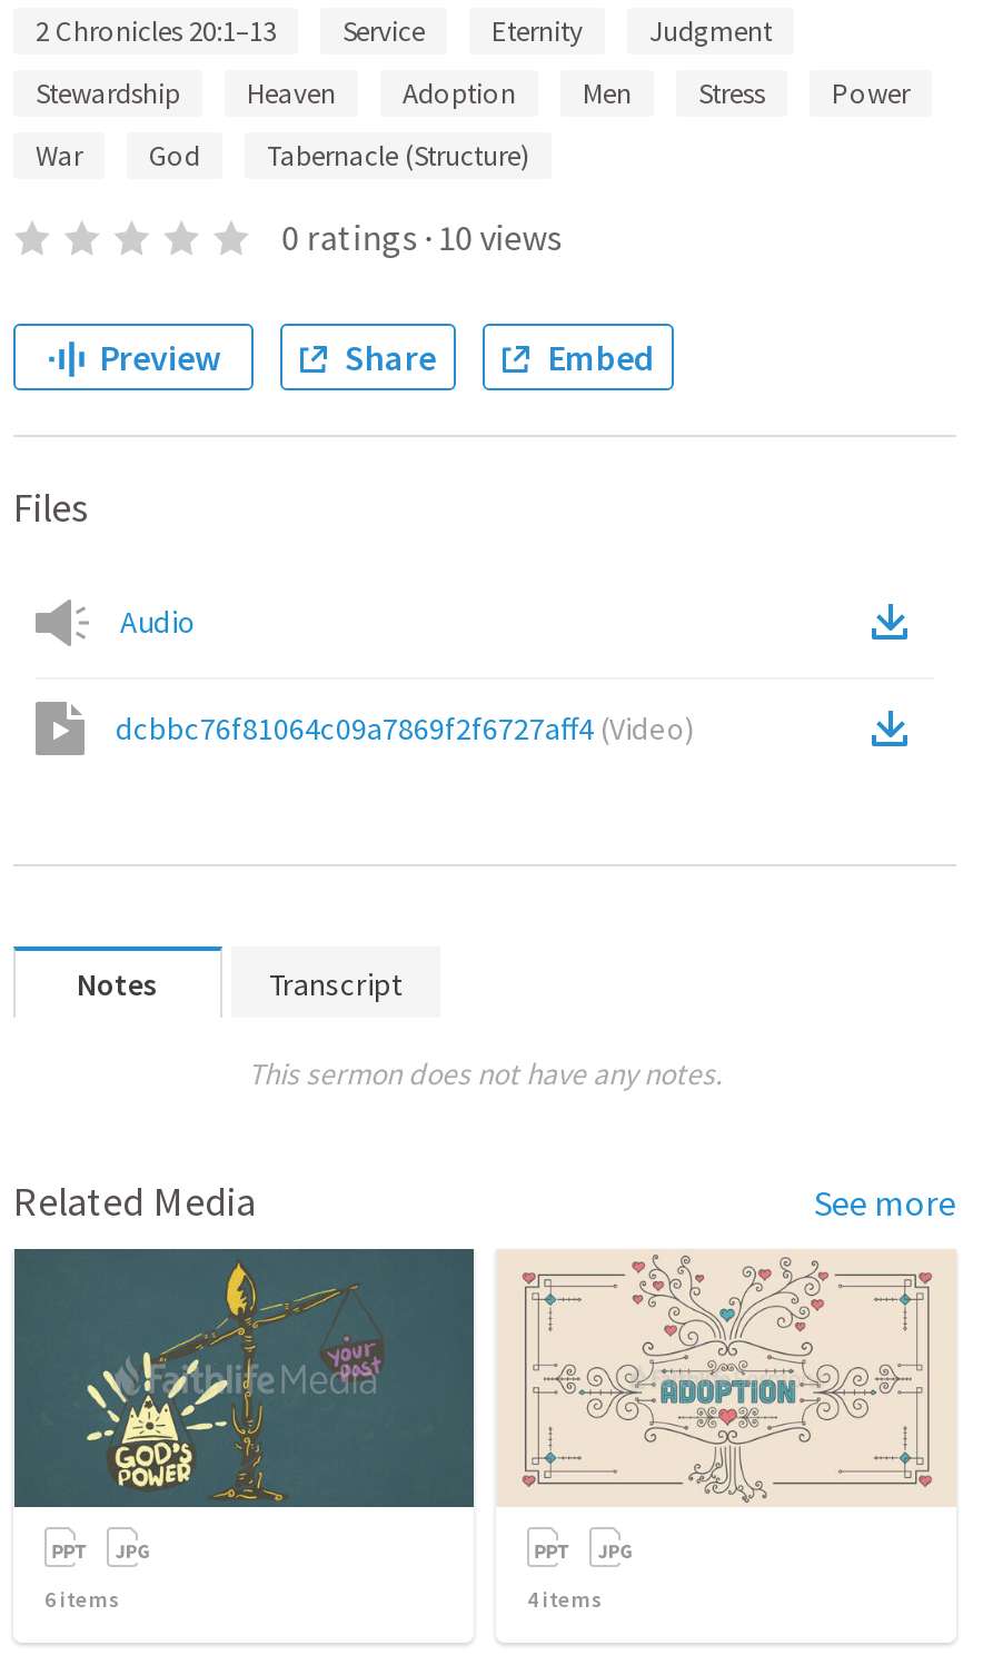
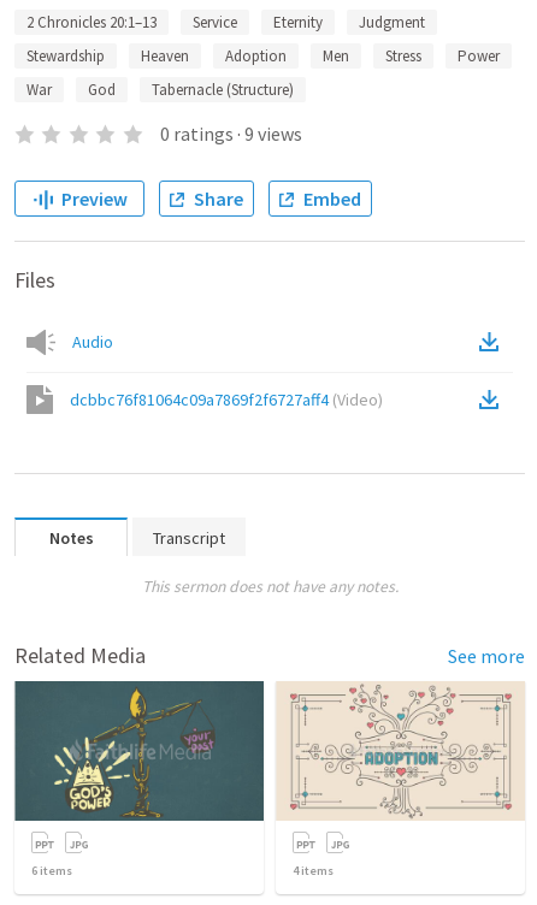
[282,215,562,259] 0 ratings · 10 views -> [160,122,302,146] 0 ratings · 9 views

